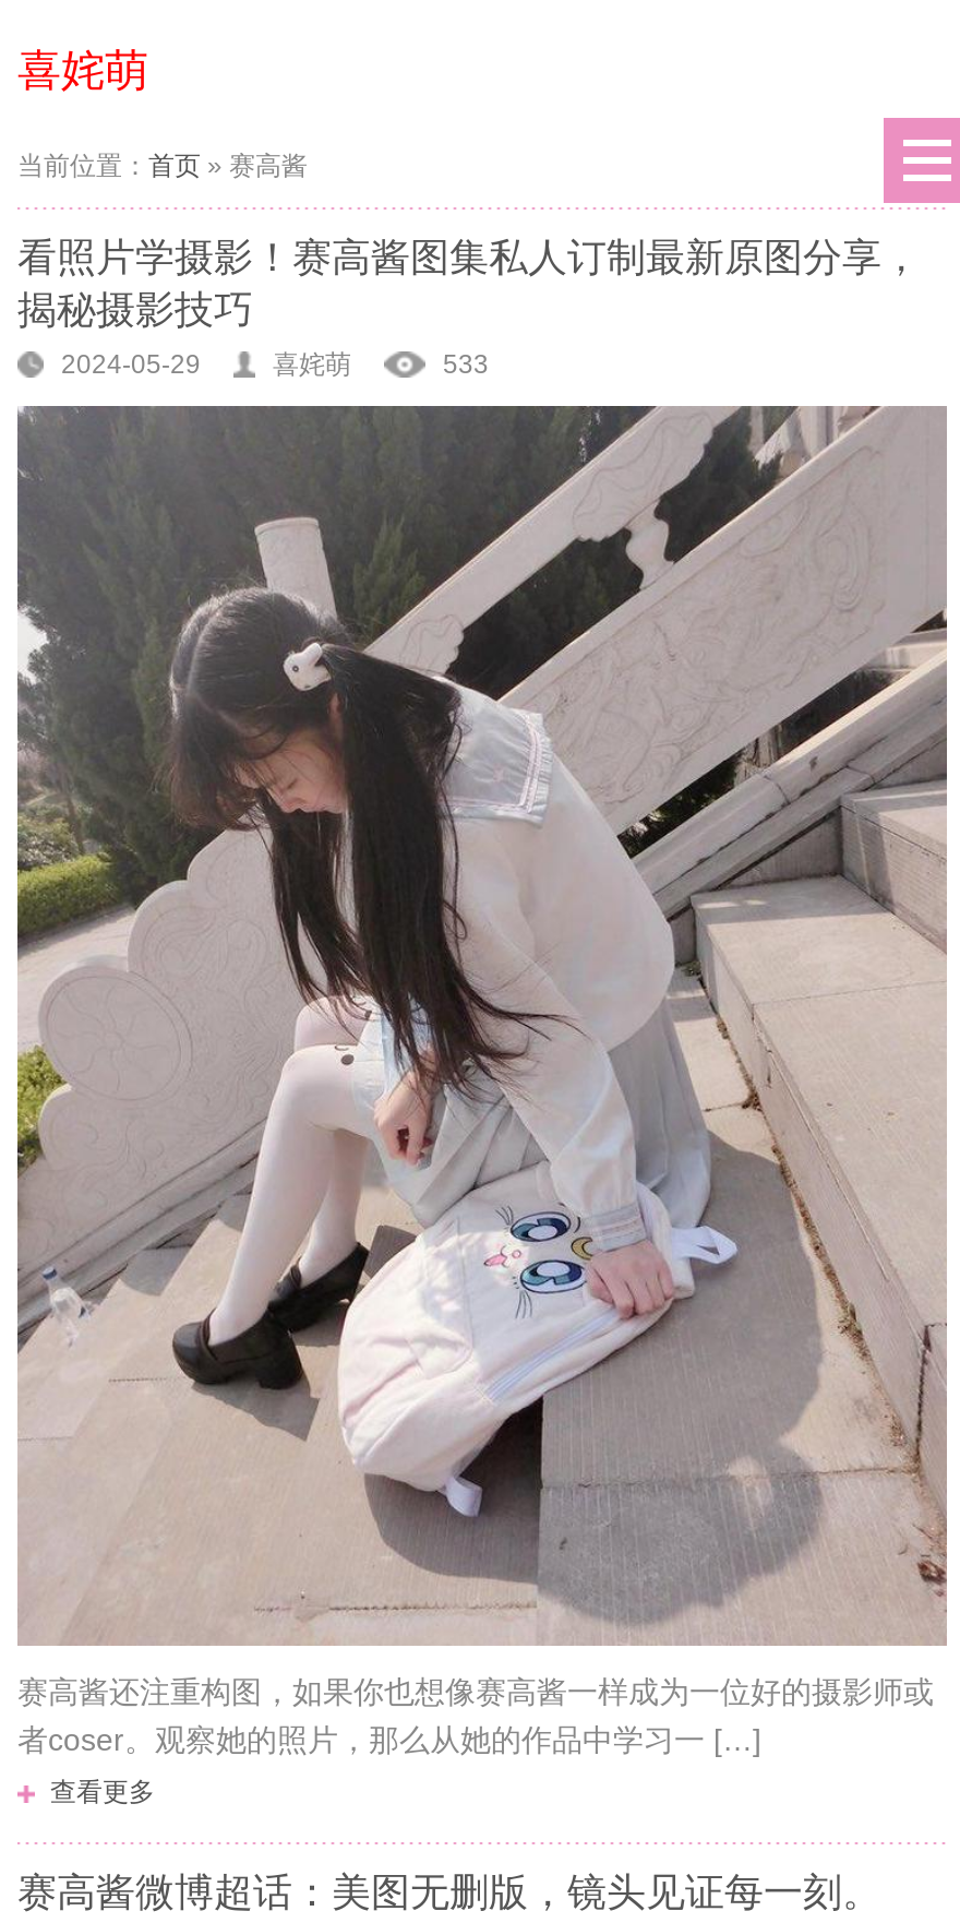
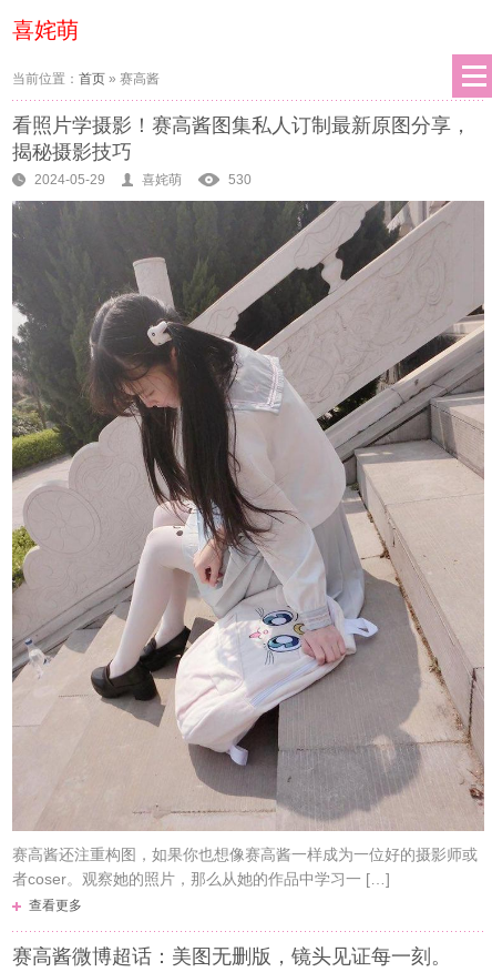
[443,349,489,380] 533 -> [228,172,252,188] 530

